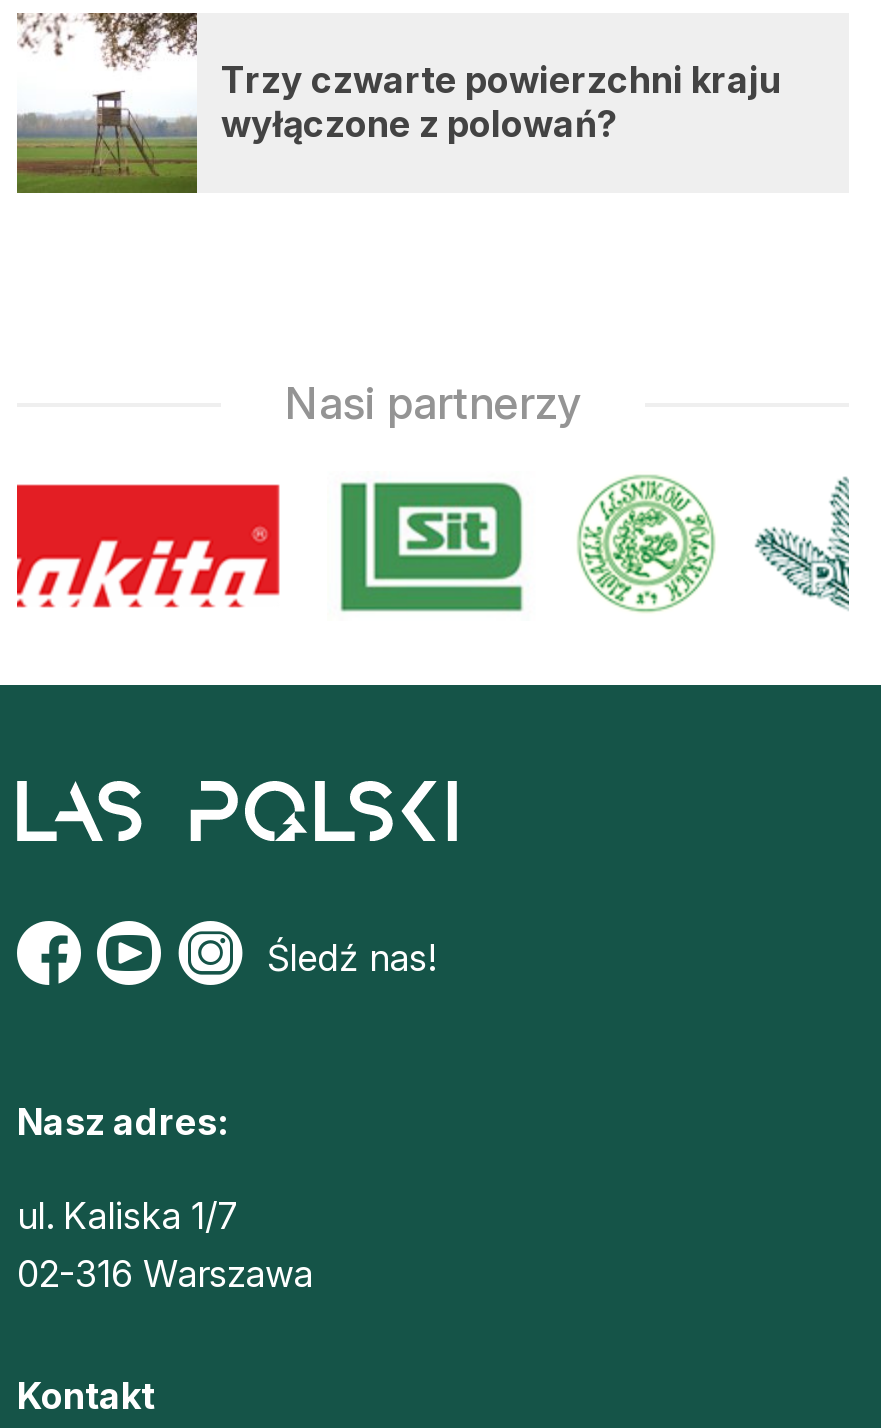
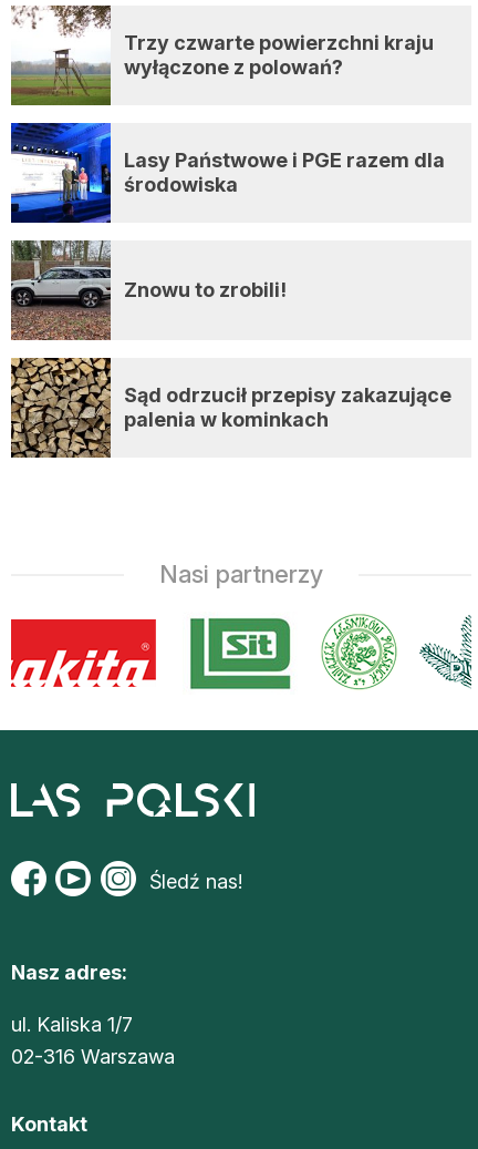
none -> [10,122,445,224] [image] | Lasy Państwowe i PGE razem dla | środowiska
none -> [10,239,287,341] [image] | Znowu to zrobili!
none -> [10,357,451,459] [image] | Sąd odrzucił przepisy zakazujące | palenia w kominkach

